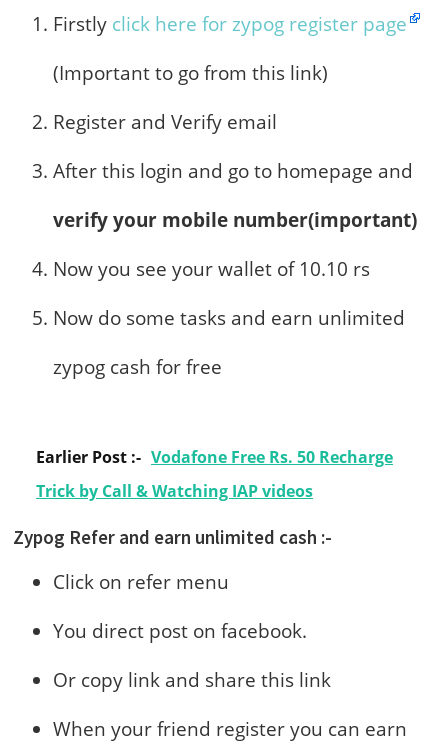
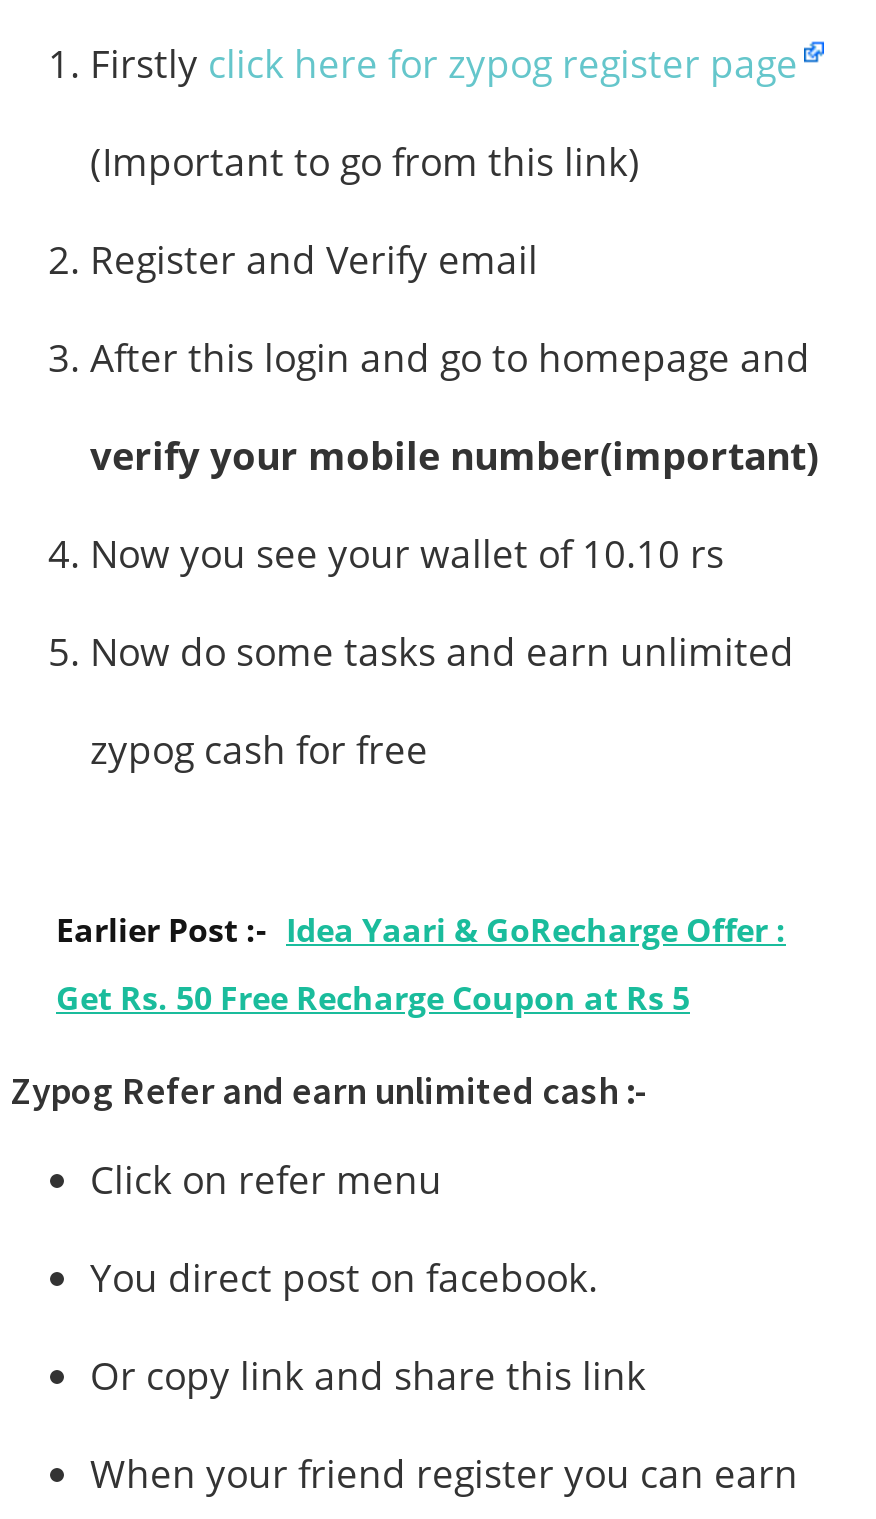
[36,446,393,468] Earlier Post :- Vodafone Free Rs. 50 Recharge -> [56,908,786,952] Earlier Post :- Idea Yaari & GoRecharge Offer :
[36,480,313,502] Trick by Call & Watching IAP videos -> [56,976,690,1020] Get Rs. 50 Free Recharge Coupon at Rs 5

